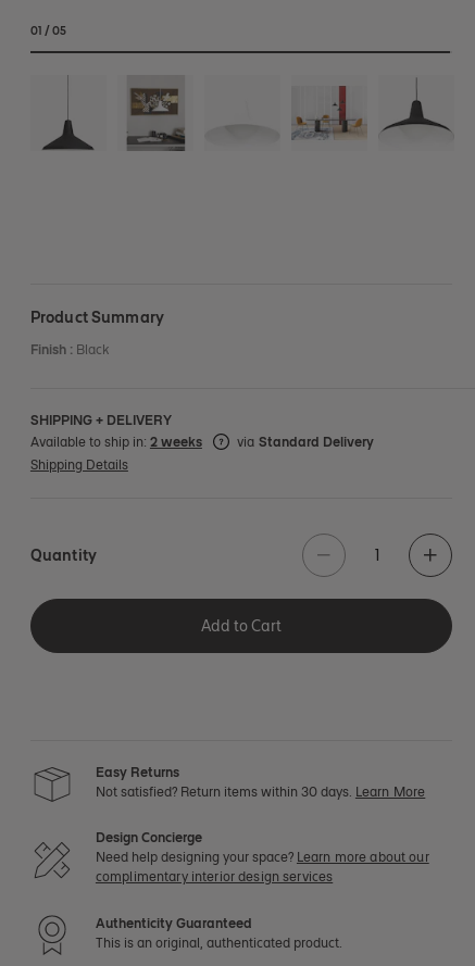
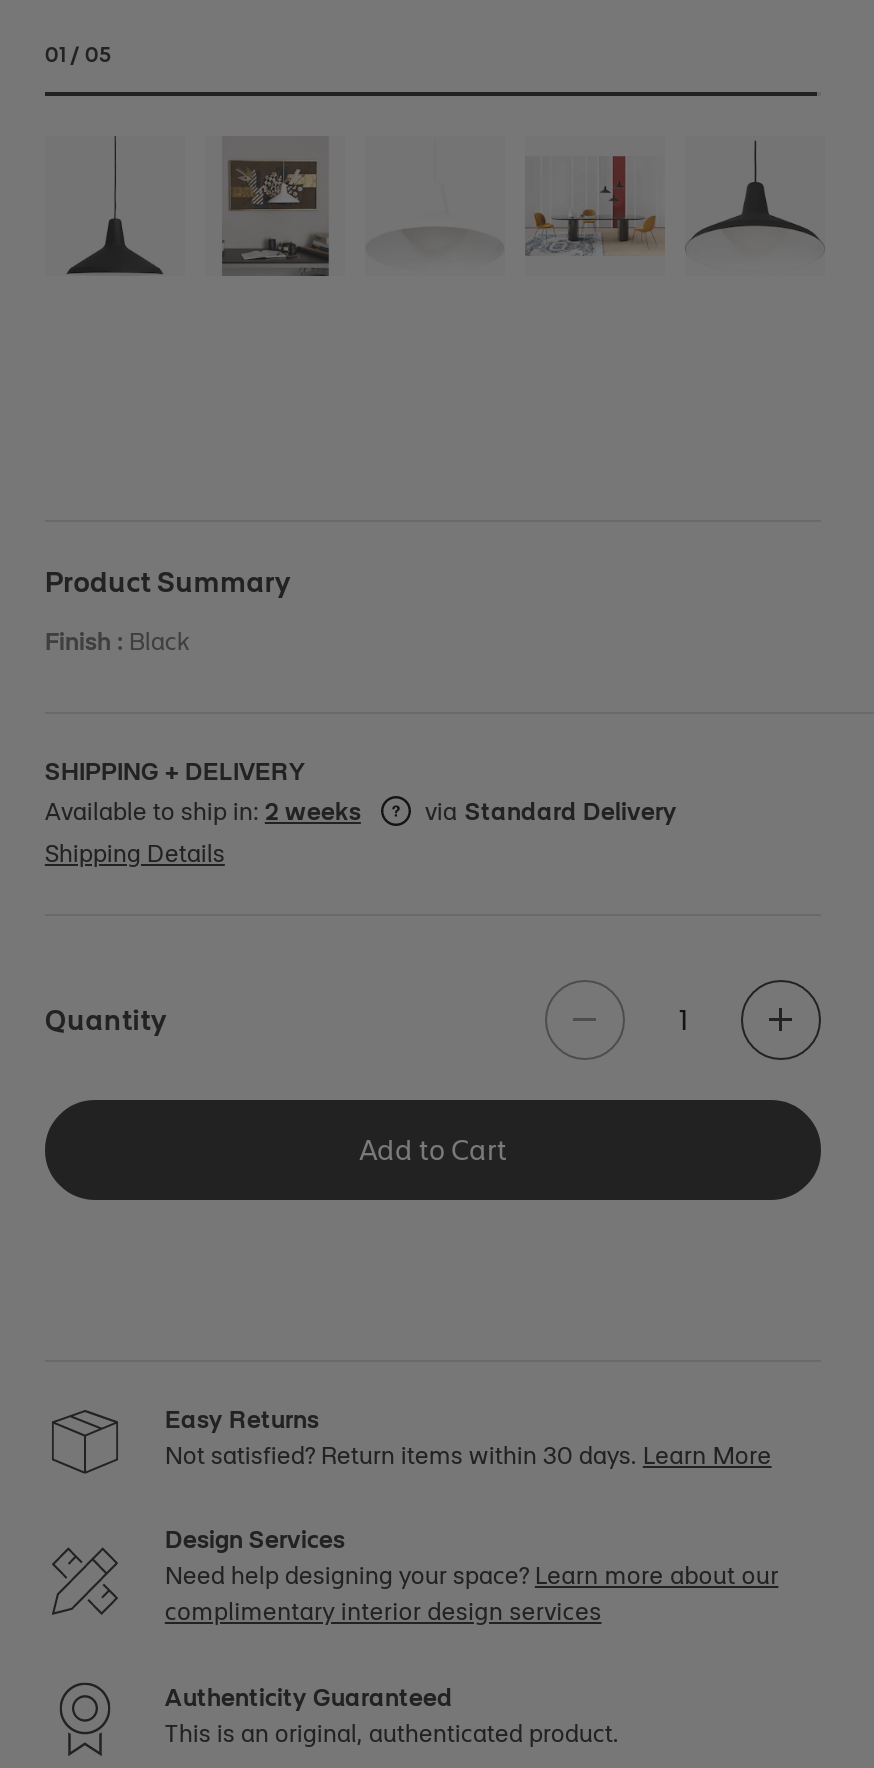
[96,829,202,846] Design Concierge -> [165,1524,345,1554] Design Services

